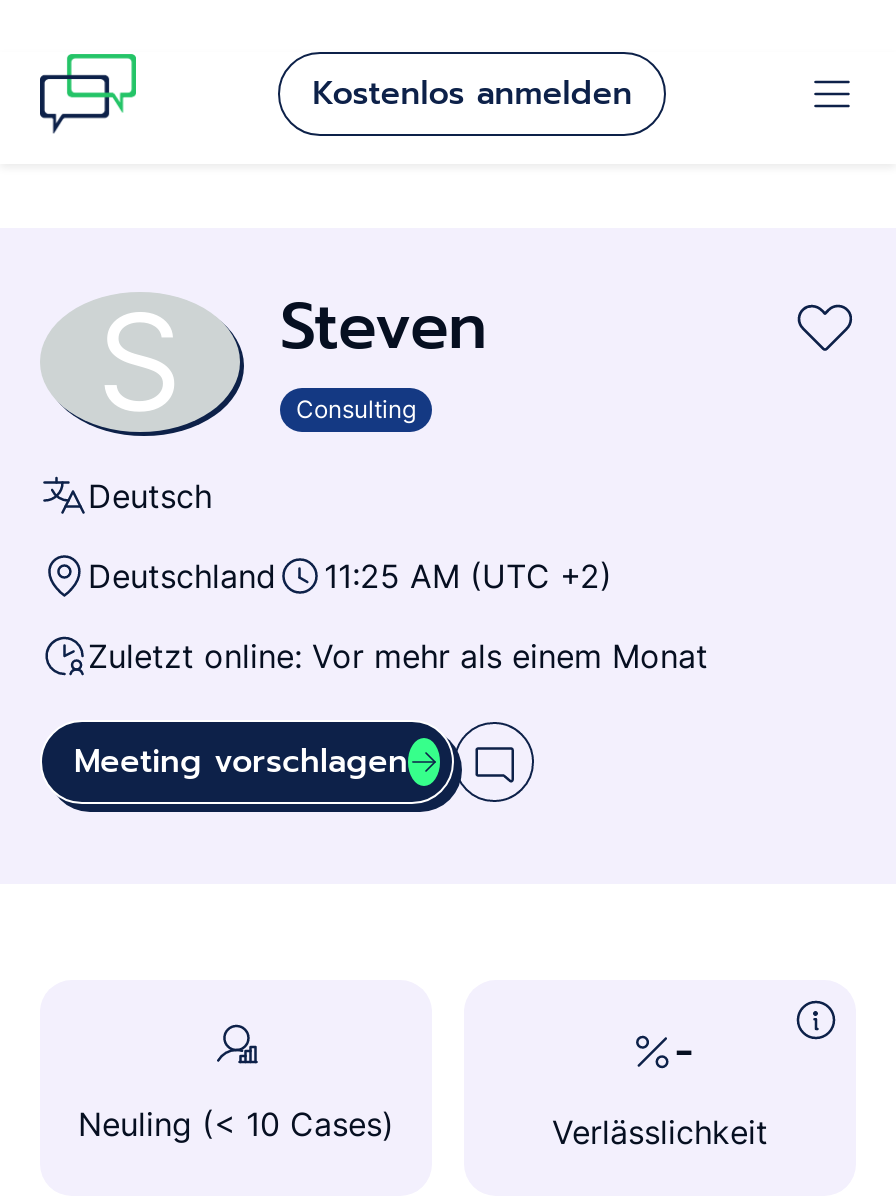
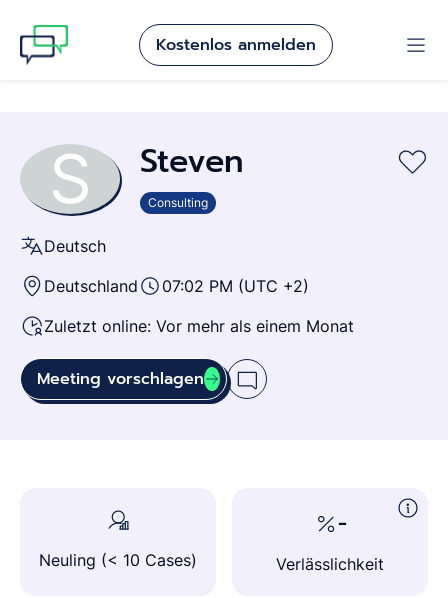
[88,556,612,596] Deutschland 11:25 AM (UTC +2) -> [44,276,309,296] Deutschland 07:02 PM (UTC +2)

